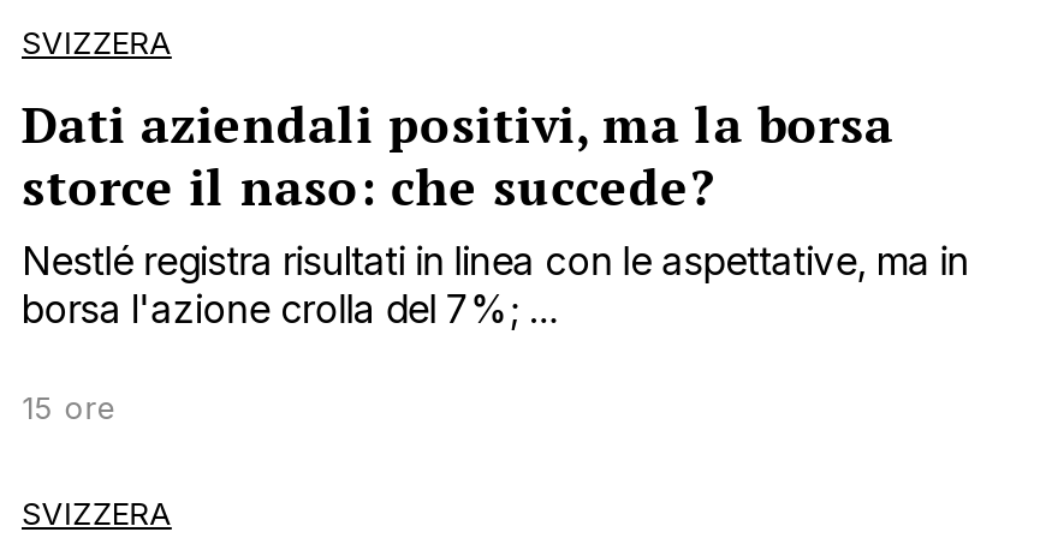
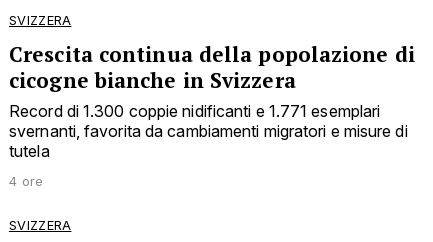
[22,91,969,334] Dati aziendali positivi, ma la borsa | storce il naso: che succede? | Nestlé registra risultati in linea con le aspettative, ma in | borsa l'azione crolla del 7%; ... -> [9,40,415,161] Crescita continua della popolazione di | cicogne bianche in Svizzera | Record di 1.300 coppie nidificanti e 1.771 esemplari | svernanti, favorita da cambiamenti migratori e misure di | tutela
[22,391,117,427] 15 ore -> [9,174,43,189] 4 ore

